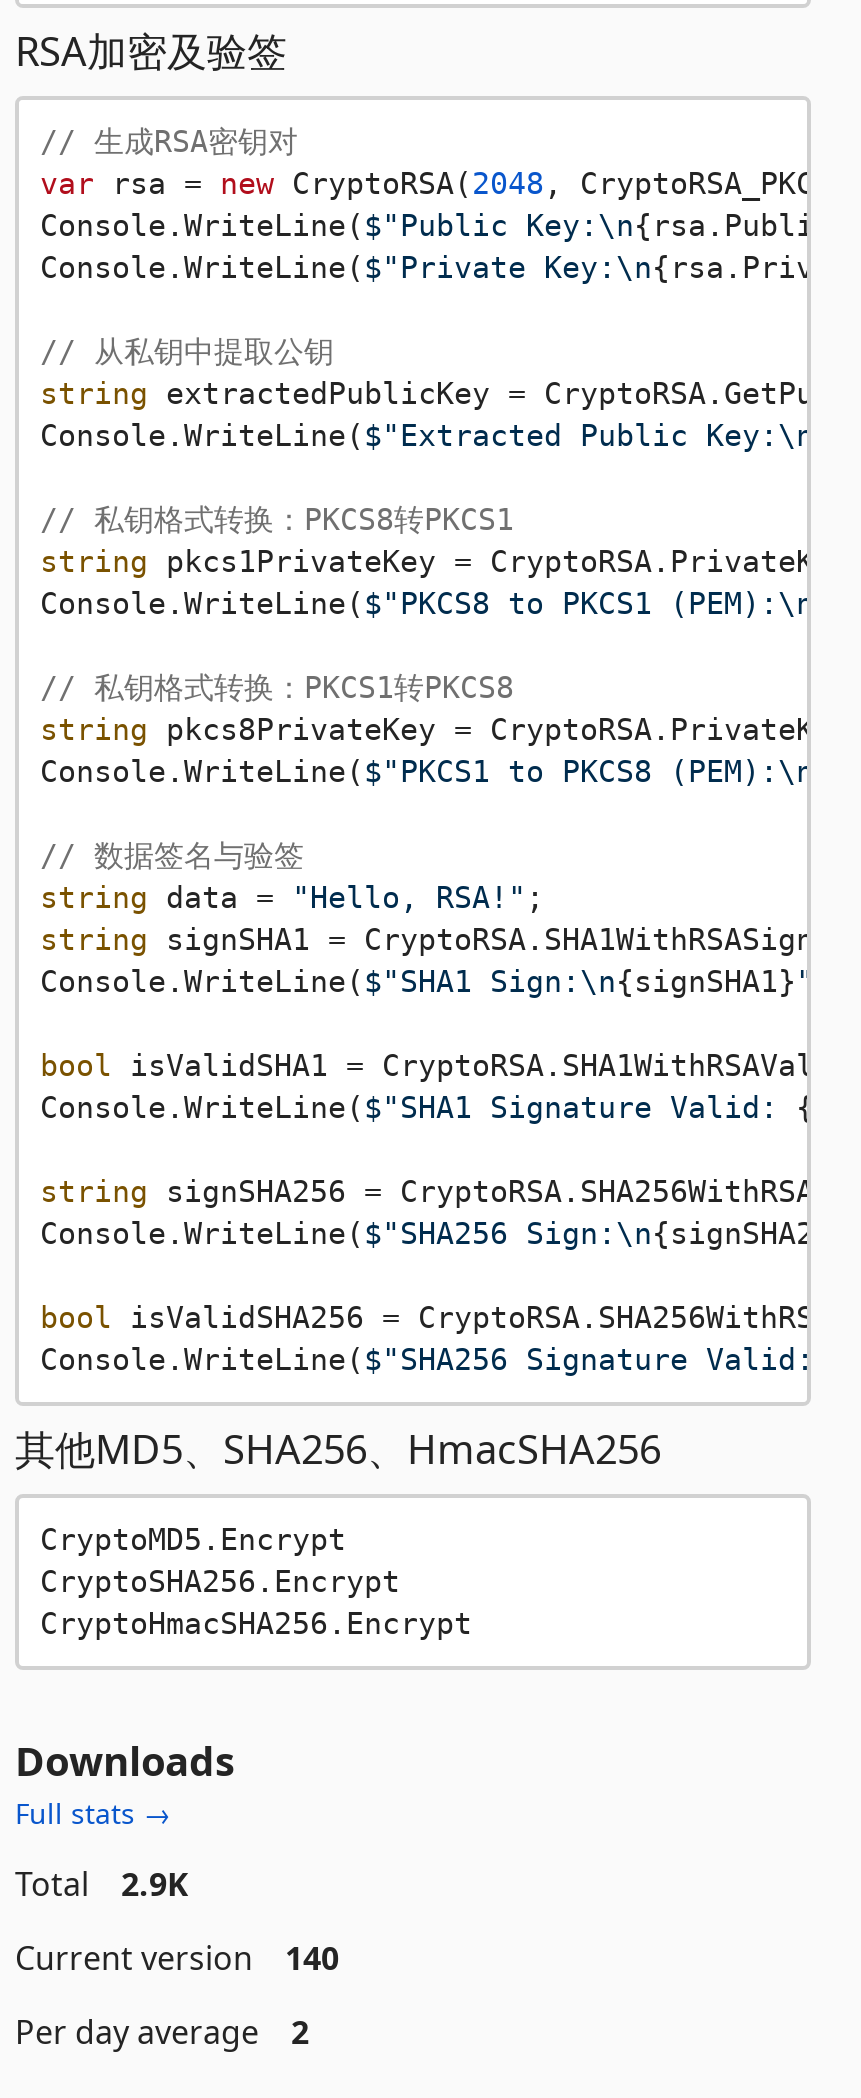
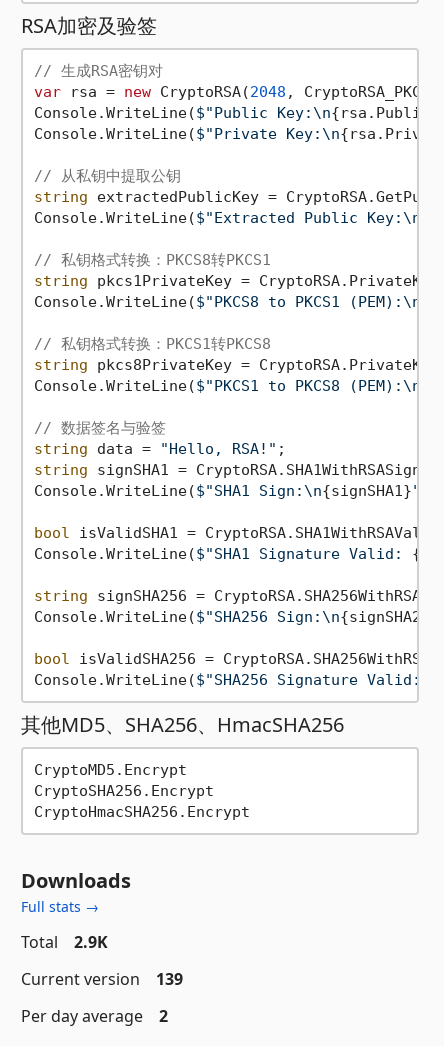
[15,1936,339,1980] Current version 140 -> [21,968,183,990] Current version 139

